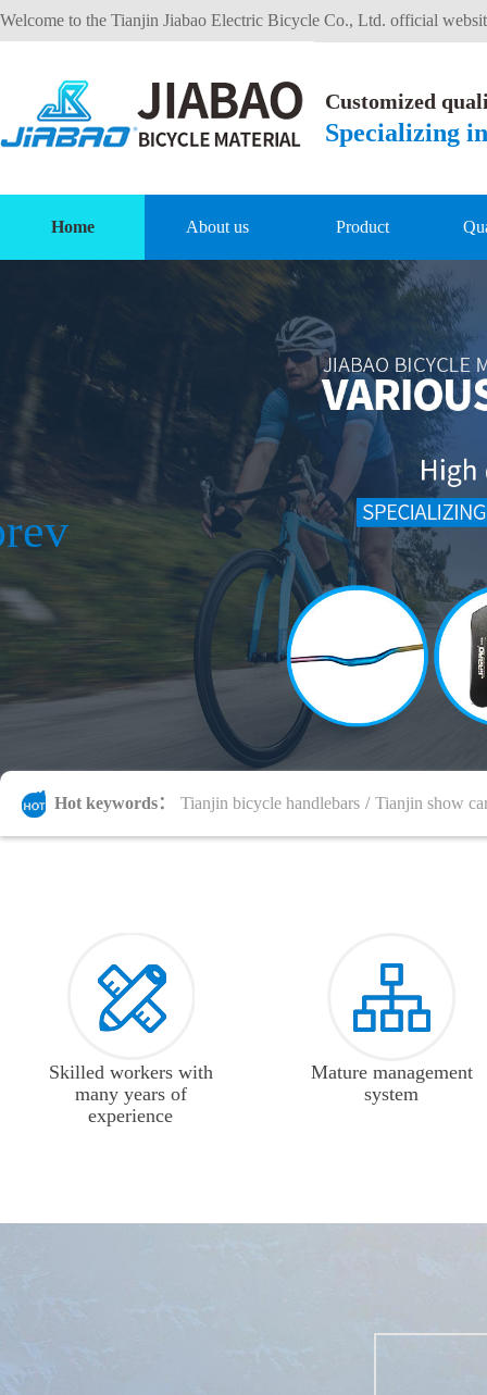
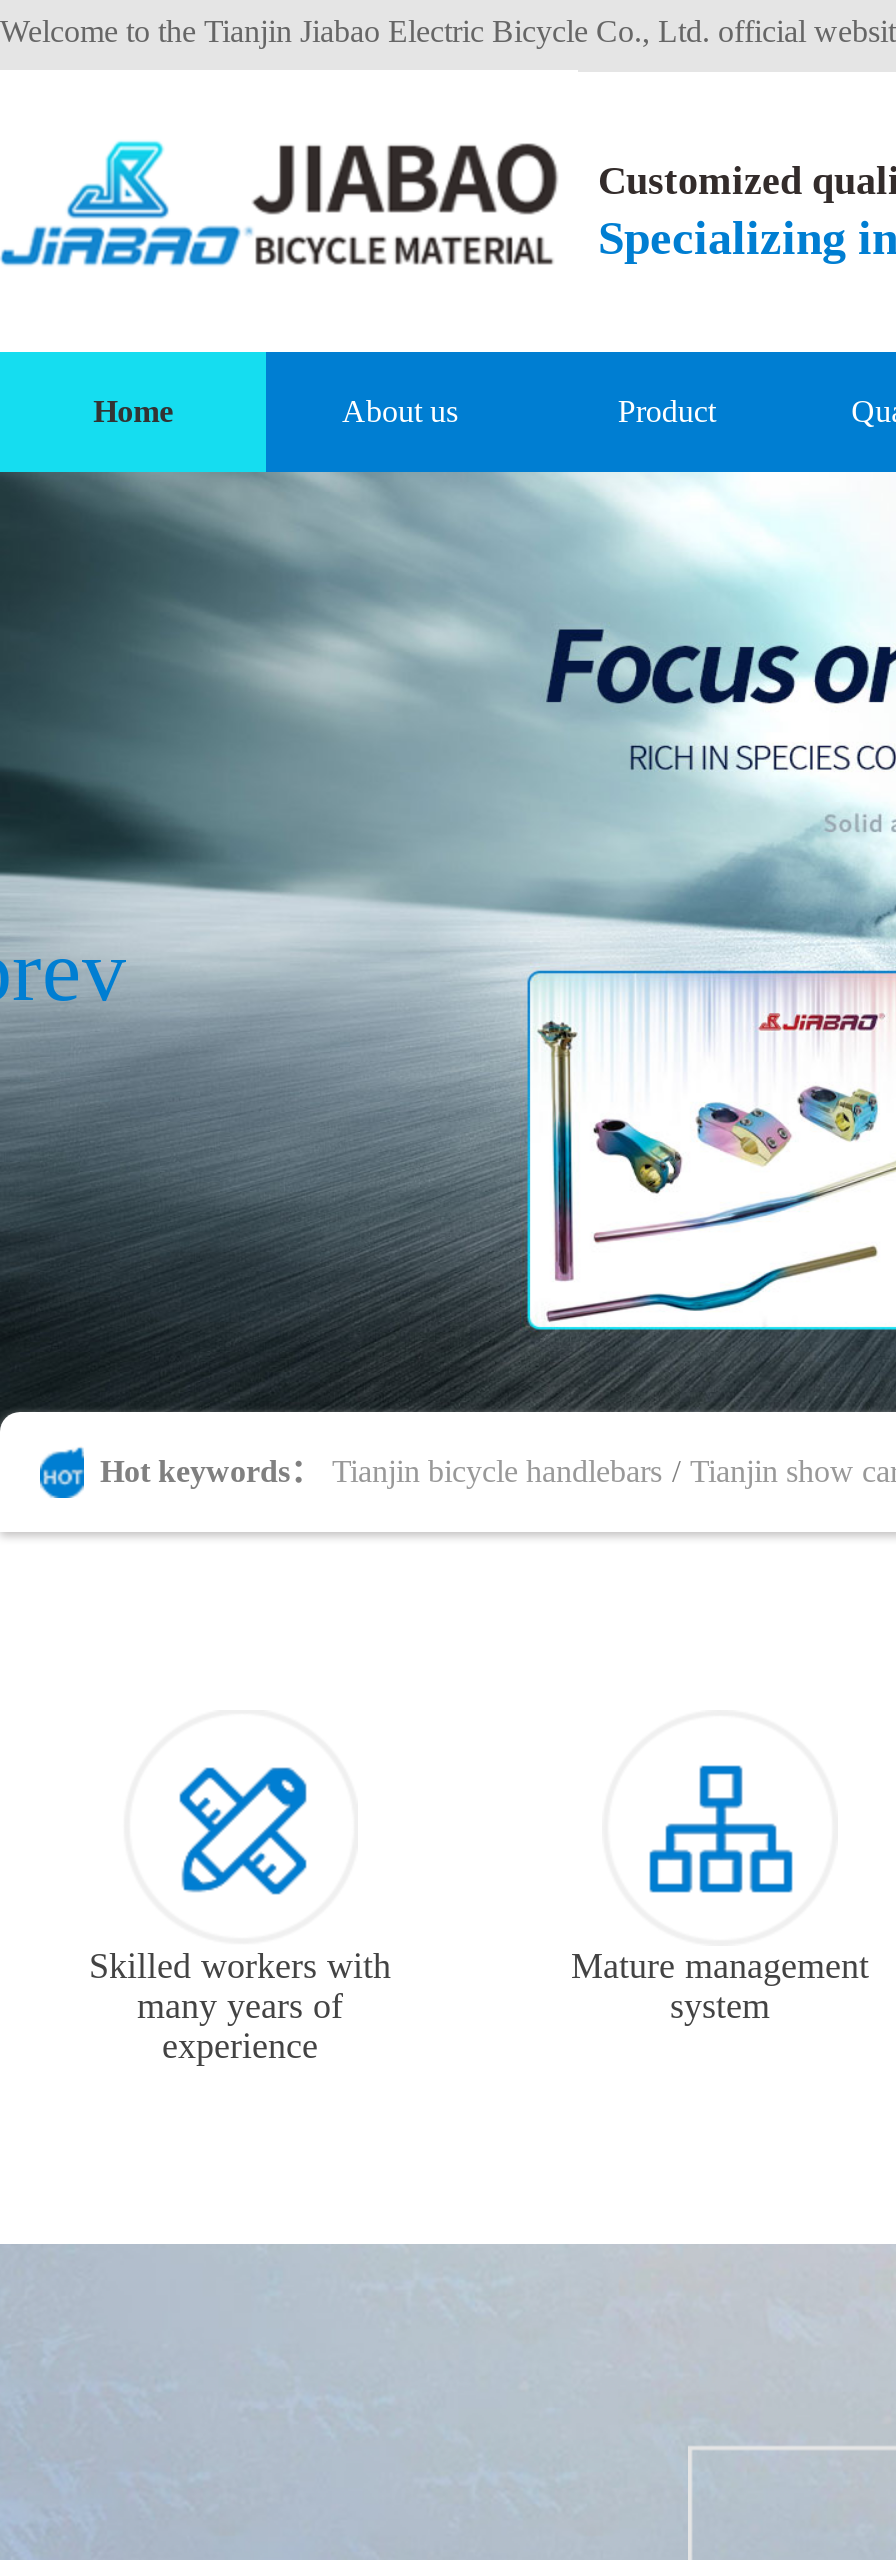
[3,259,484,772] [image] -> [6,470,890,1418] [image]

